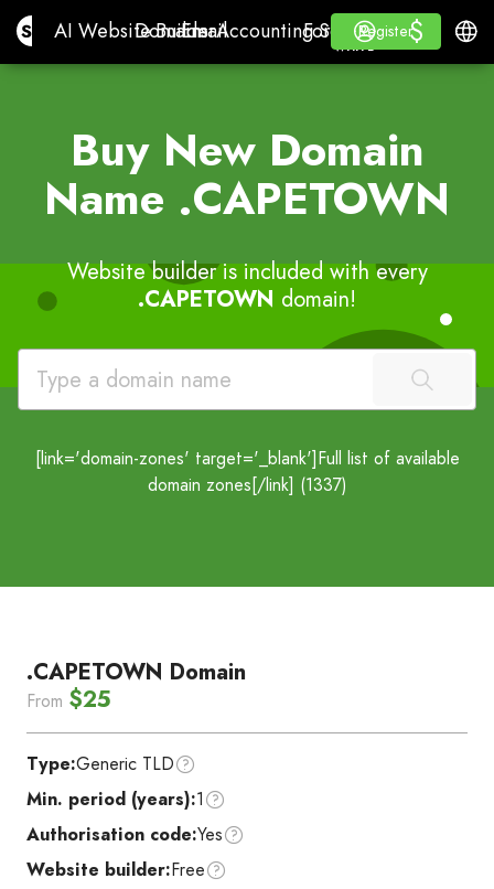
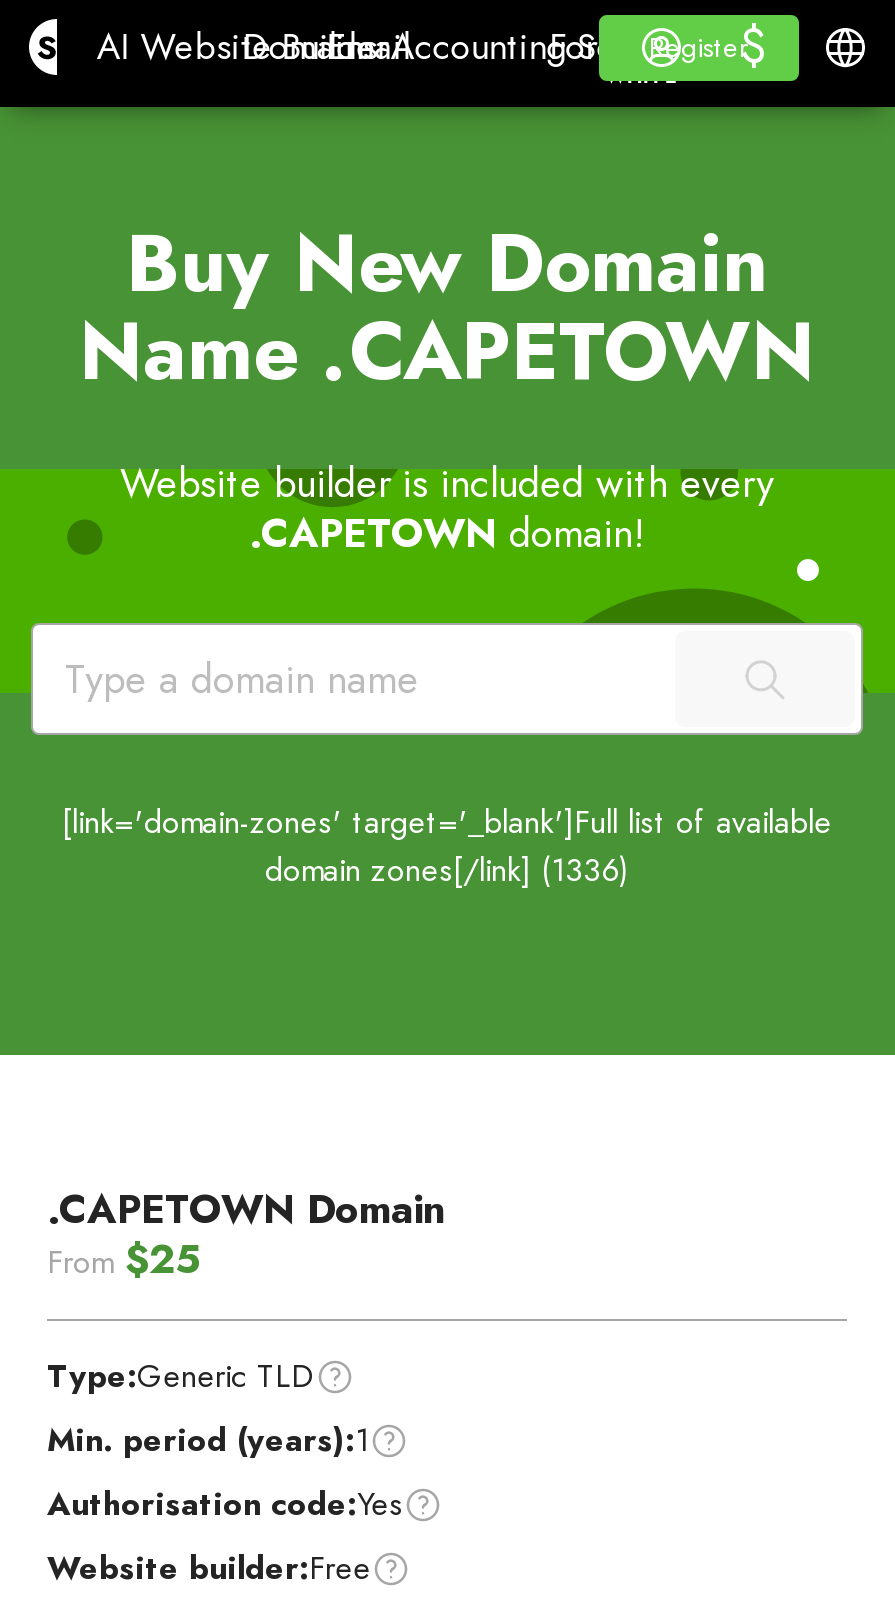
[147,472,347,497] domain zones[/link] (1337) -> [265,847,629,893] domain zones[/link] (1336)

